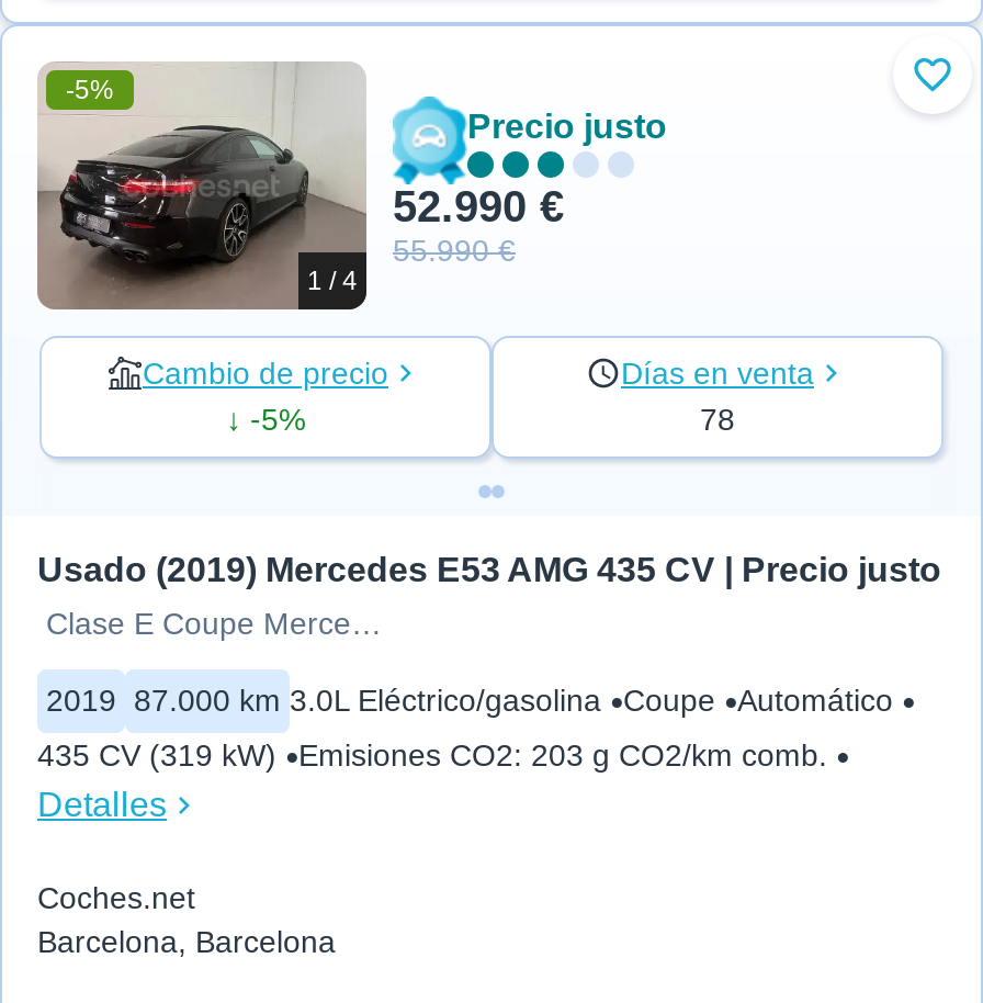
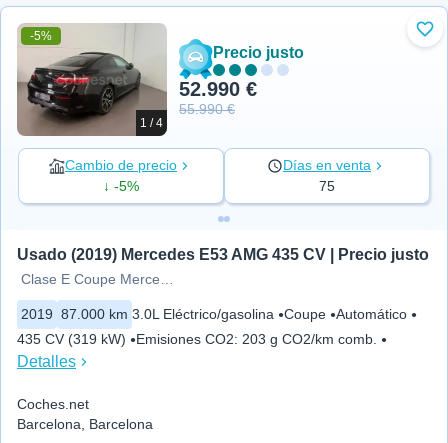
[700,402,735,437] 78 -> [319,178,335,194] 75

